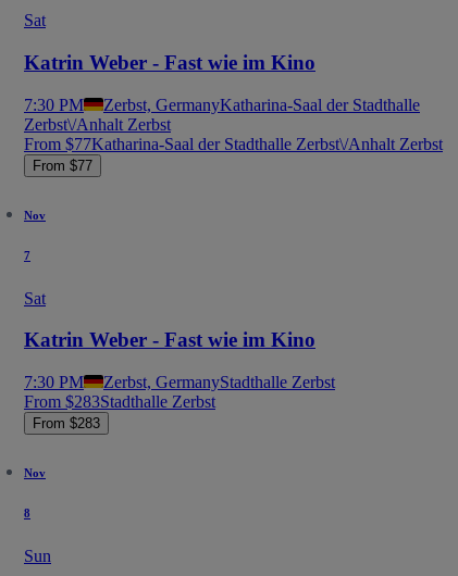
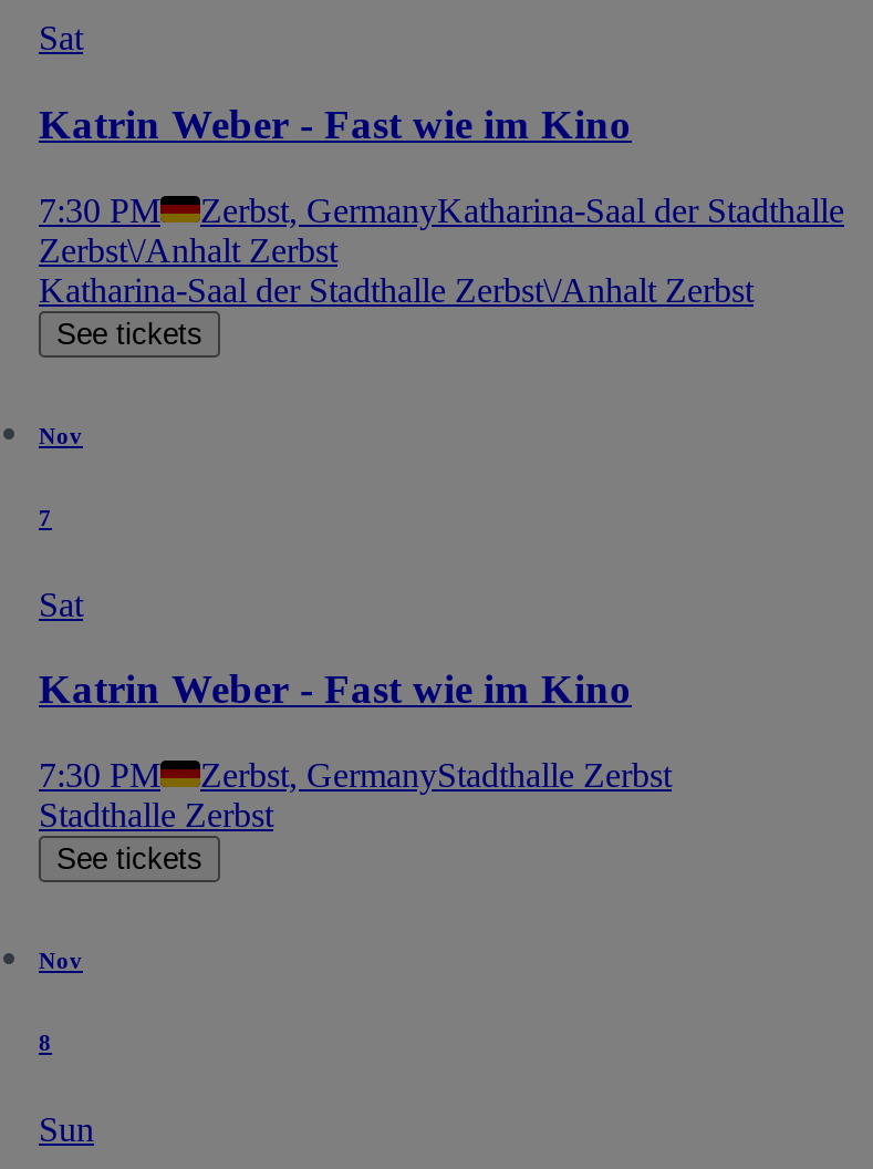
[24,135,443,174] From $77Katharina-Saal der Stadthalle Zerbst\/Anhalt Zerbst | From $77 -> [39,271,754,350] Katharina-Saal der Stadthalle Zerbst\/Anhalt Zerbst | See tickets
[24,392,215,432] From $283Stadthalle Zerbst | From $283 -> [39,796,273,876] Stadthalle Zerbst | See tickets

